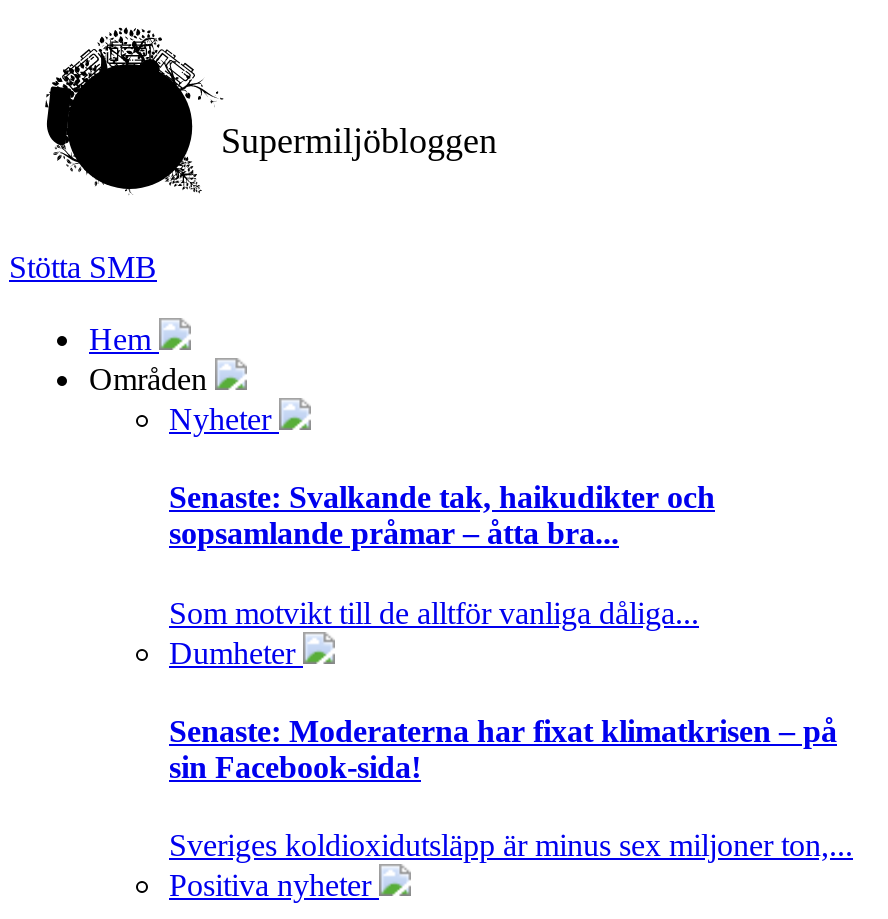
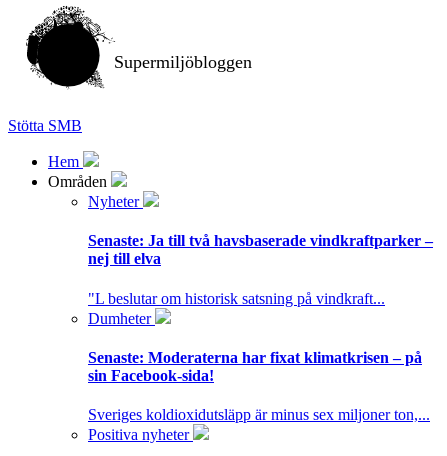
[169,481,715,551] Senaste: Svalkande tak, haikudikter och | sopsamlande pråmar – åtta bra... -> [88,232,433,267] Senaste: Ja till två havsbaserade vindkraftparker – | nej till elva
[169,595,699,629] Som motvikt till de alltför vanliga dåliga... -> [88,290,385,307] "L beslutar om historisk satsning på vindkraft...

